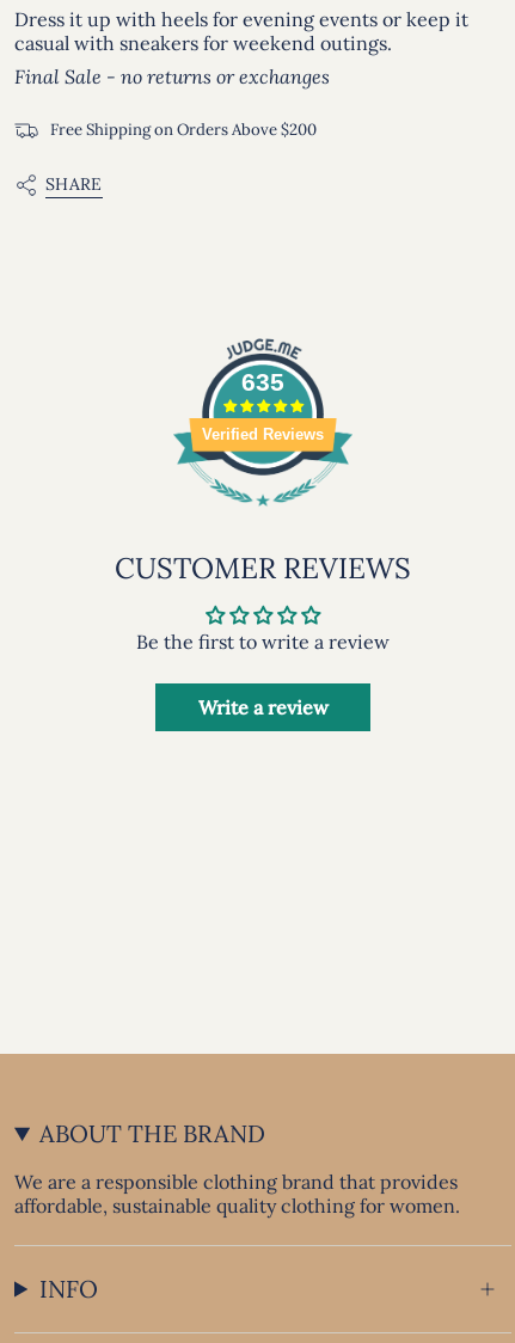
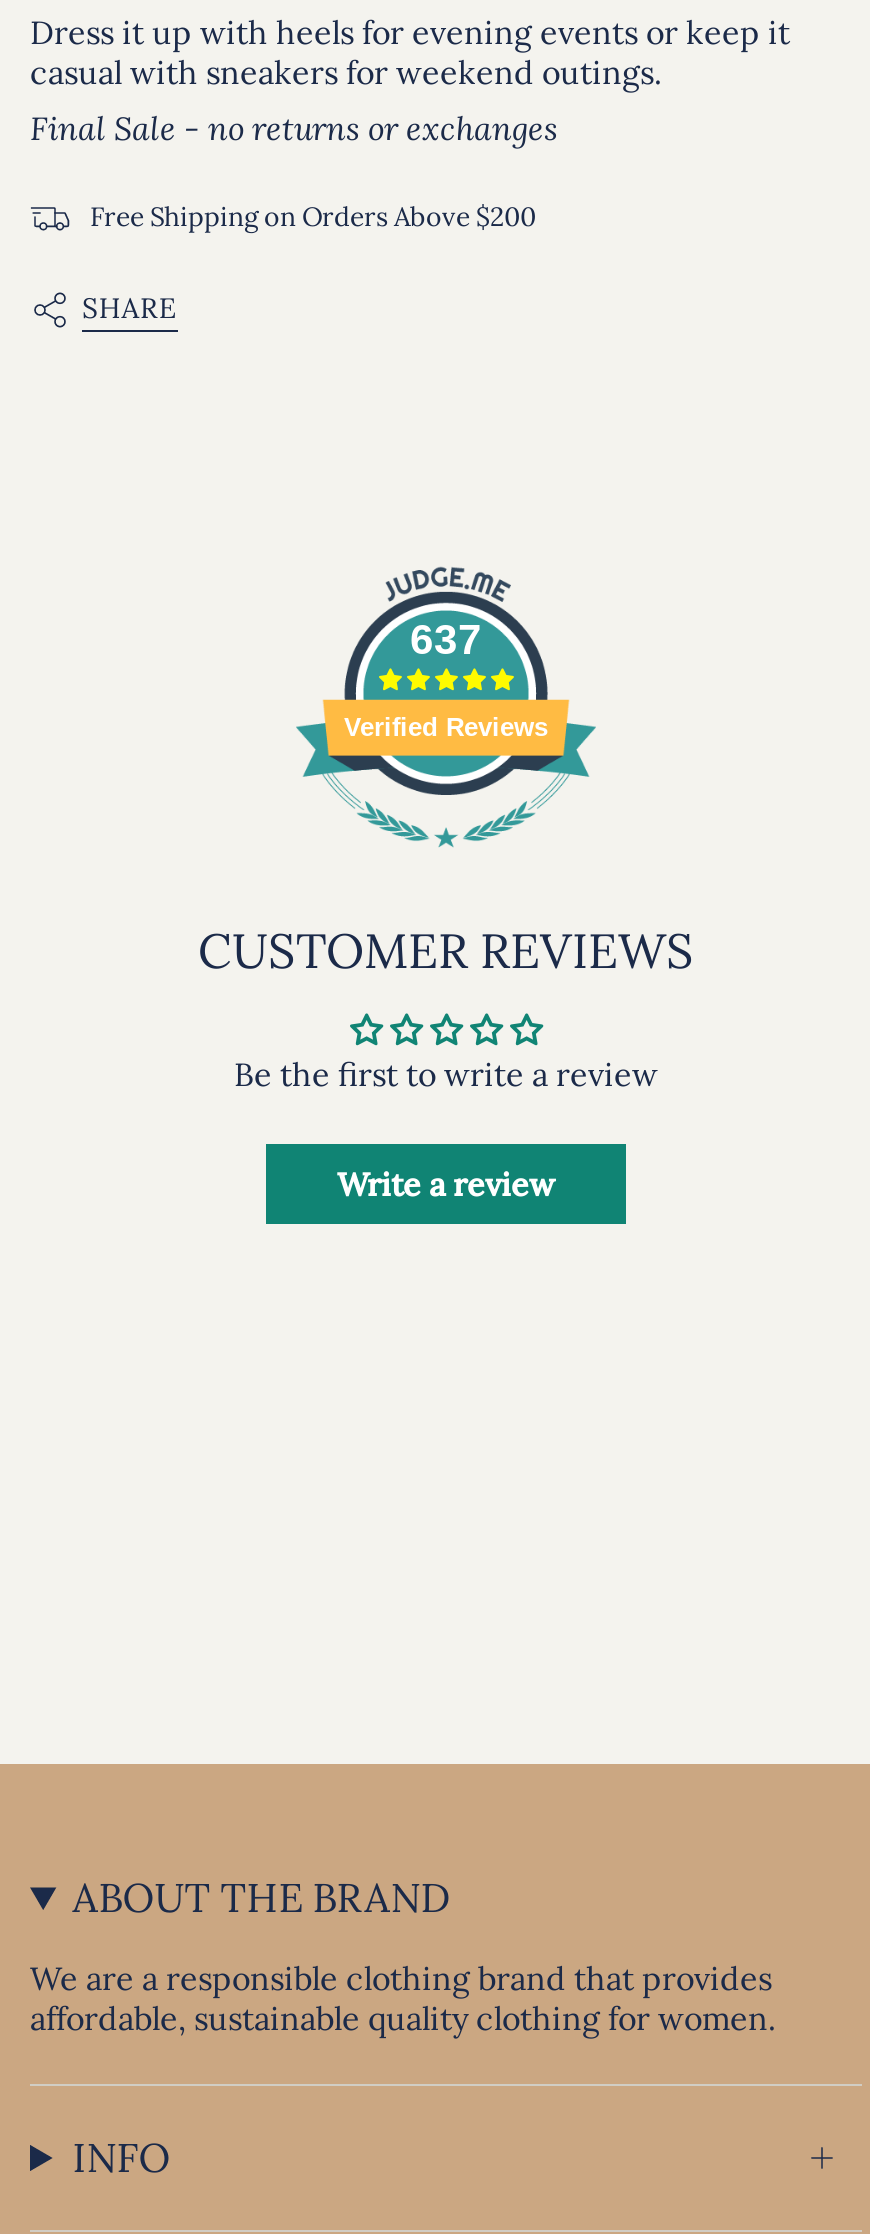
[241,368,284,395] 635 -> [410,616,482,662] 637

